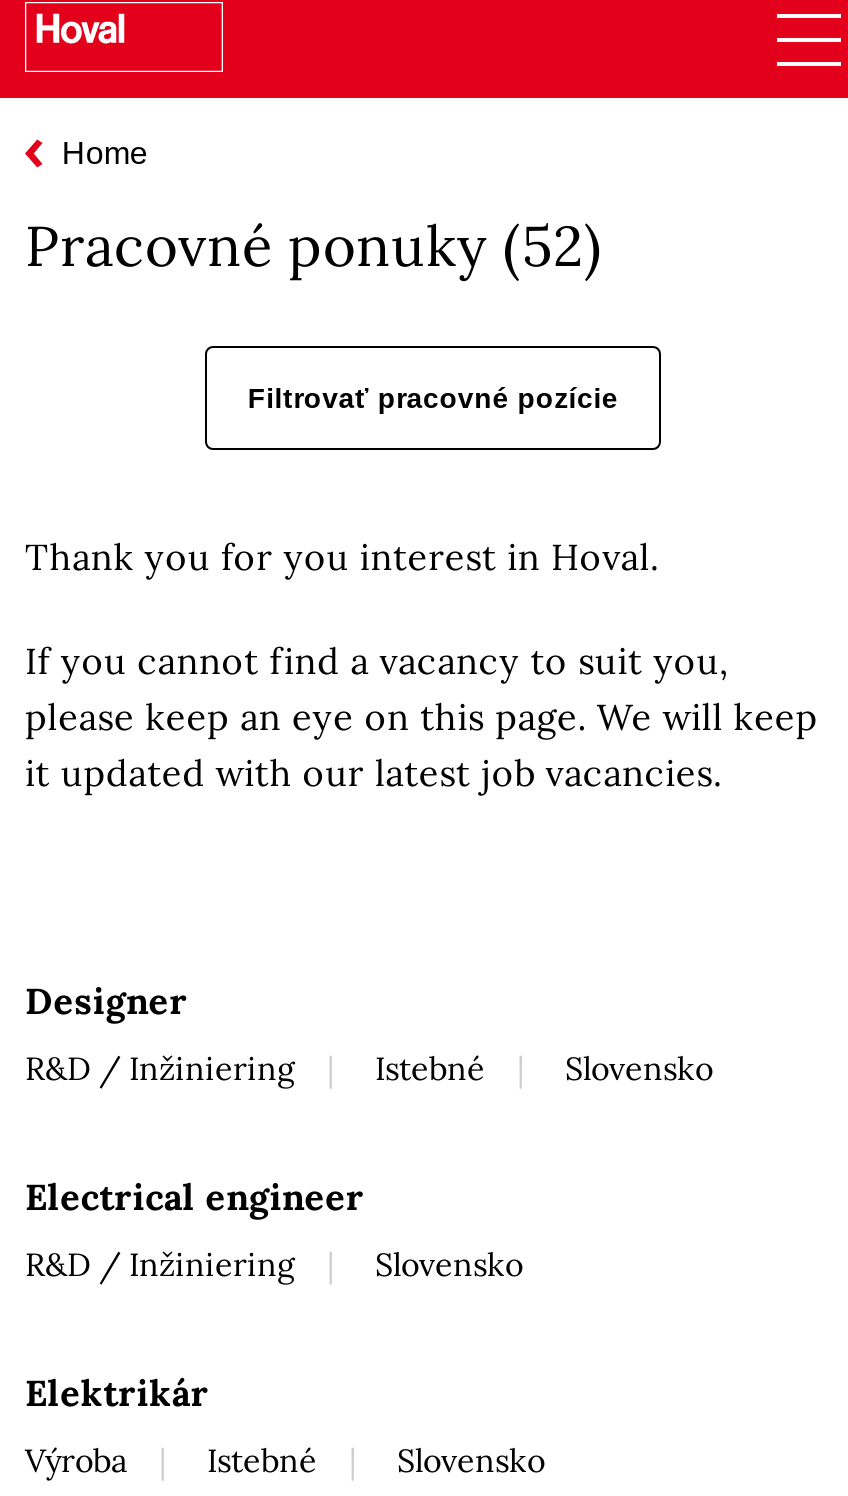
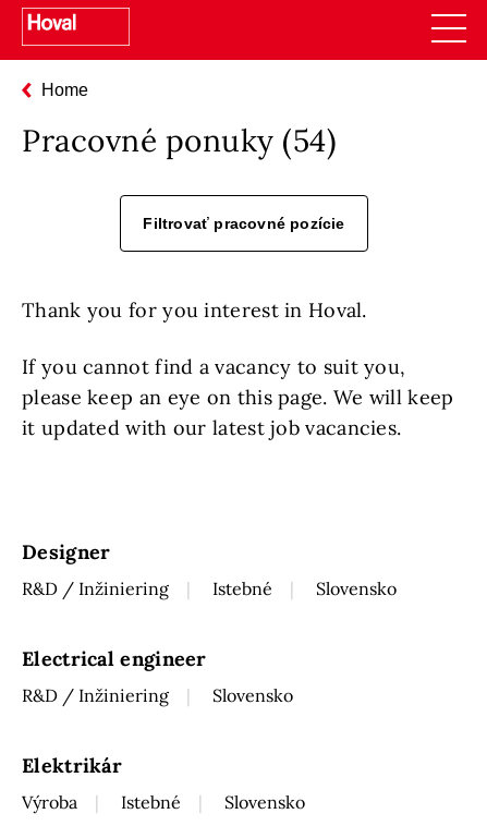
[25,210,603,282] Pracovné ponuky (52) -> [22,121,337,160] Pracovné ponuky (54)

